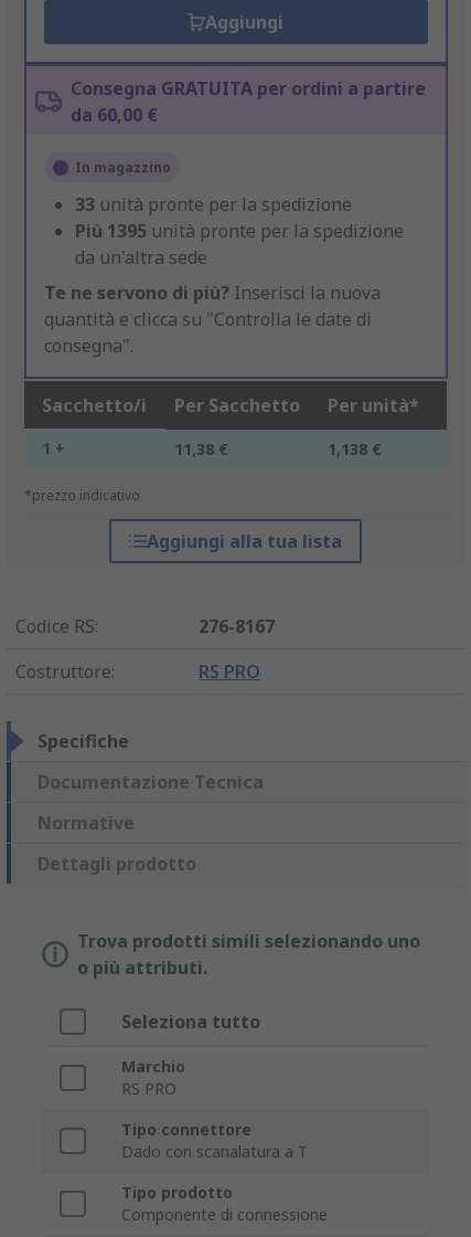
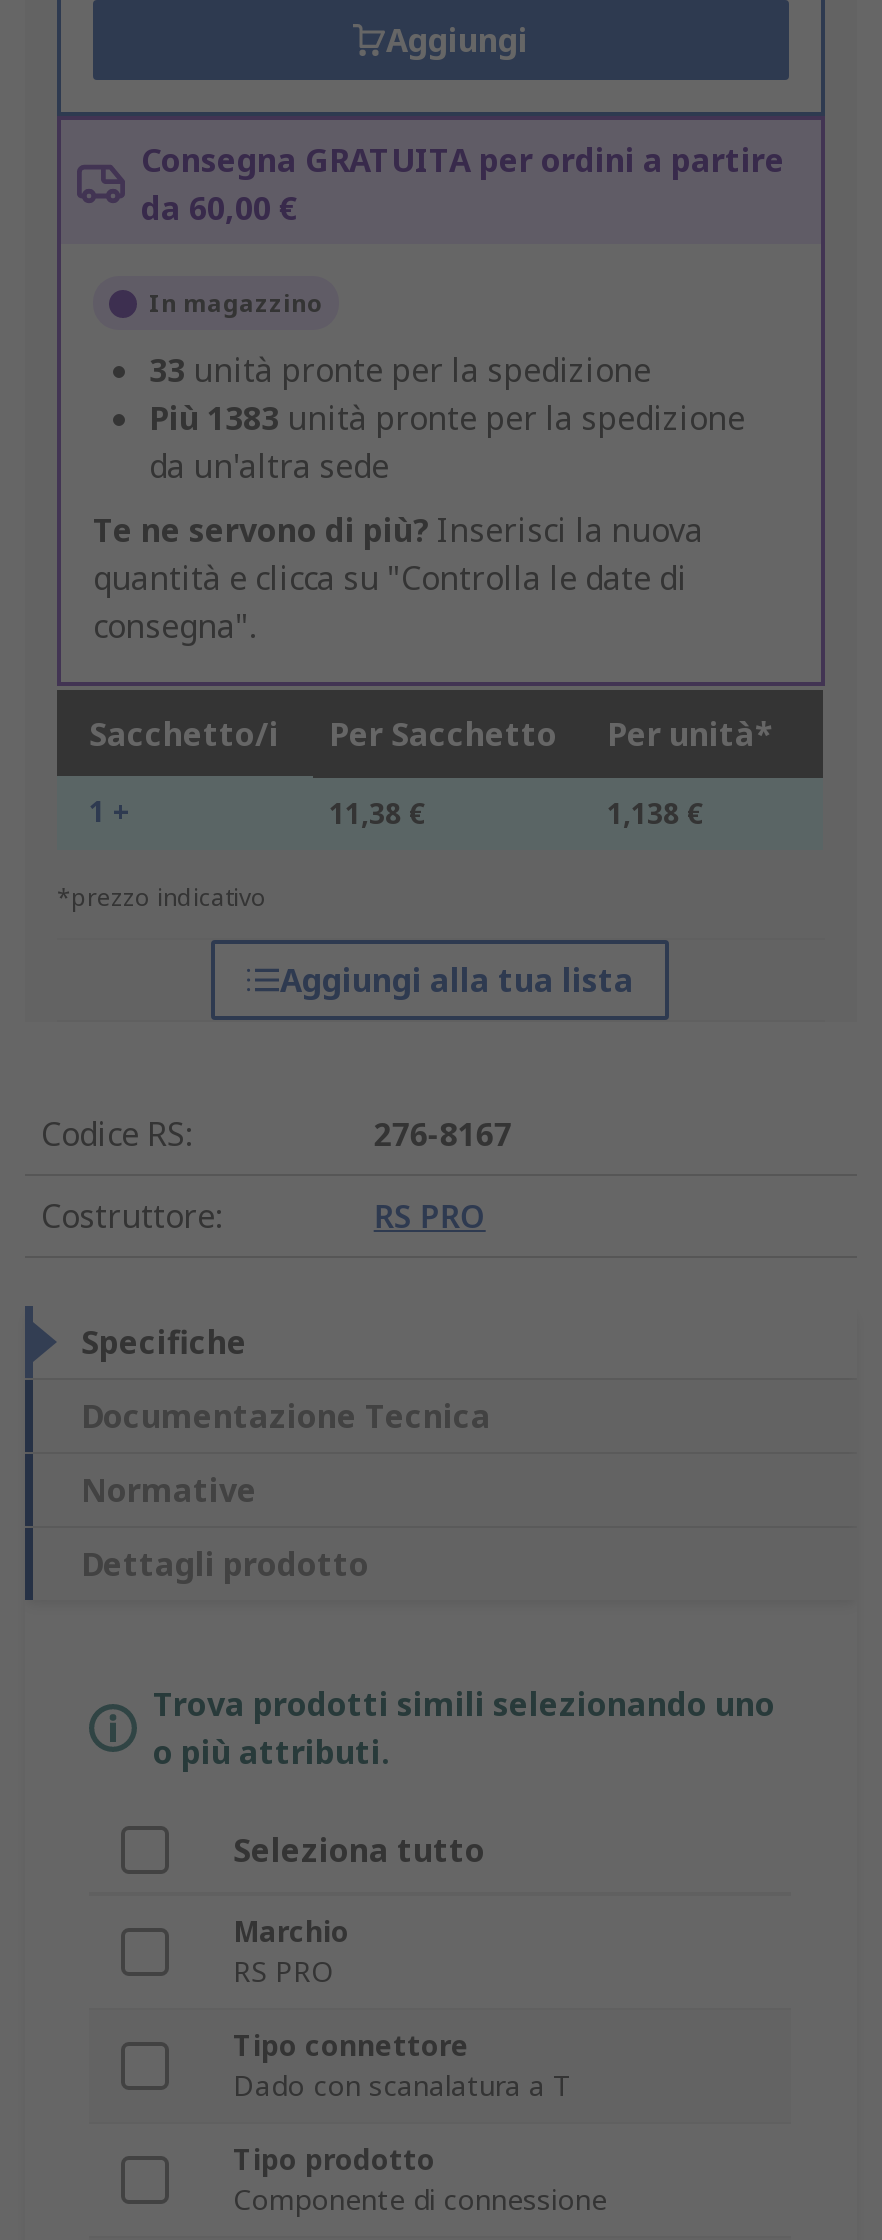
[75,219,404,244] Più 1395 unità pronte per la spedizione -> [149,397,745,441] Più 1383 unità pronte per la spedizione

